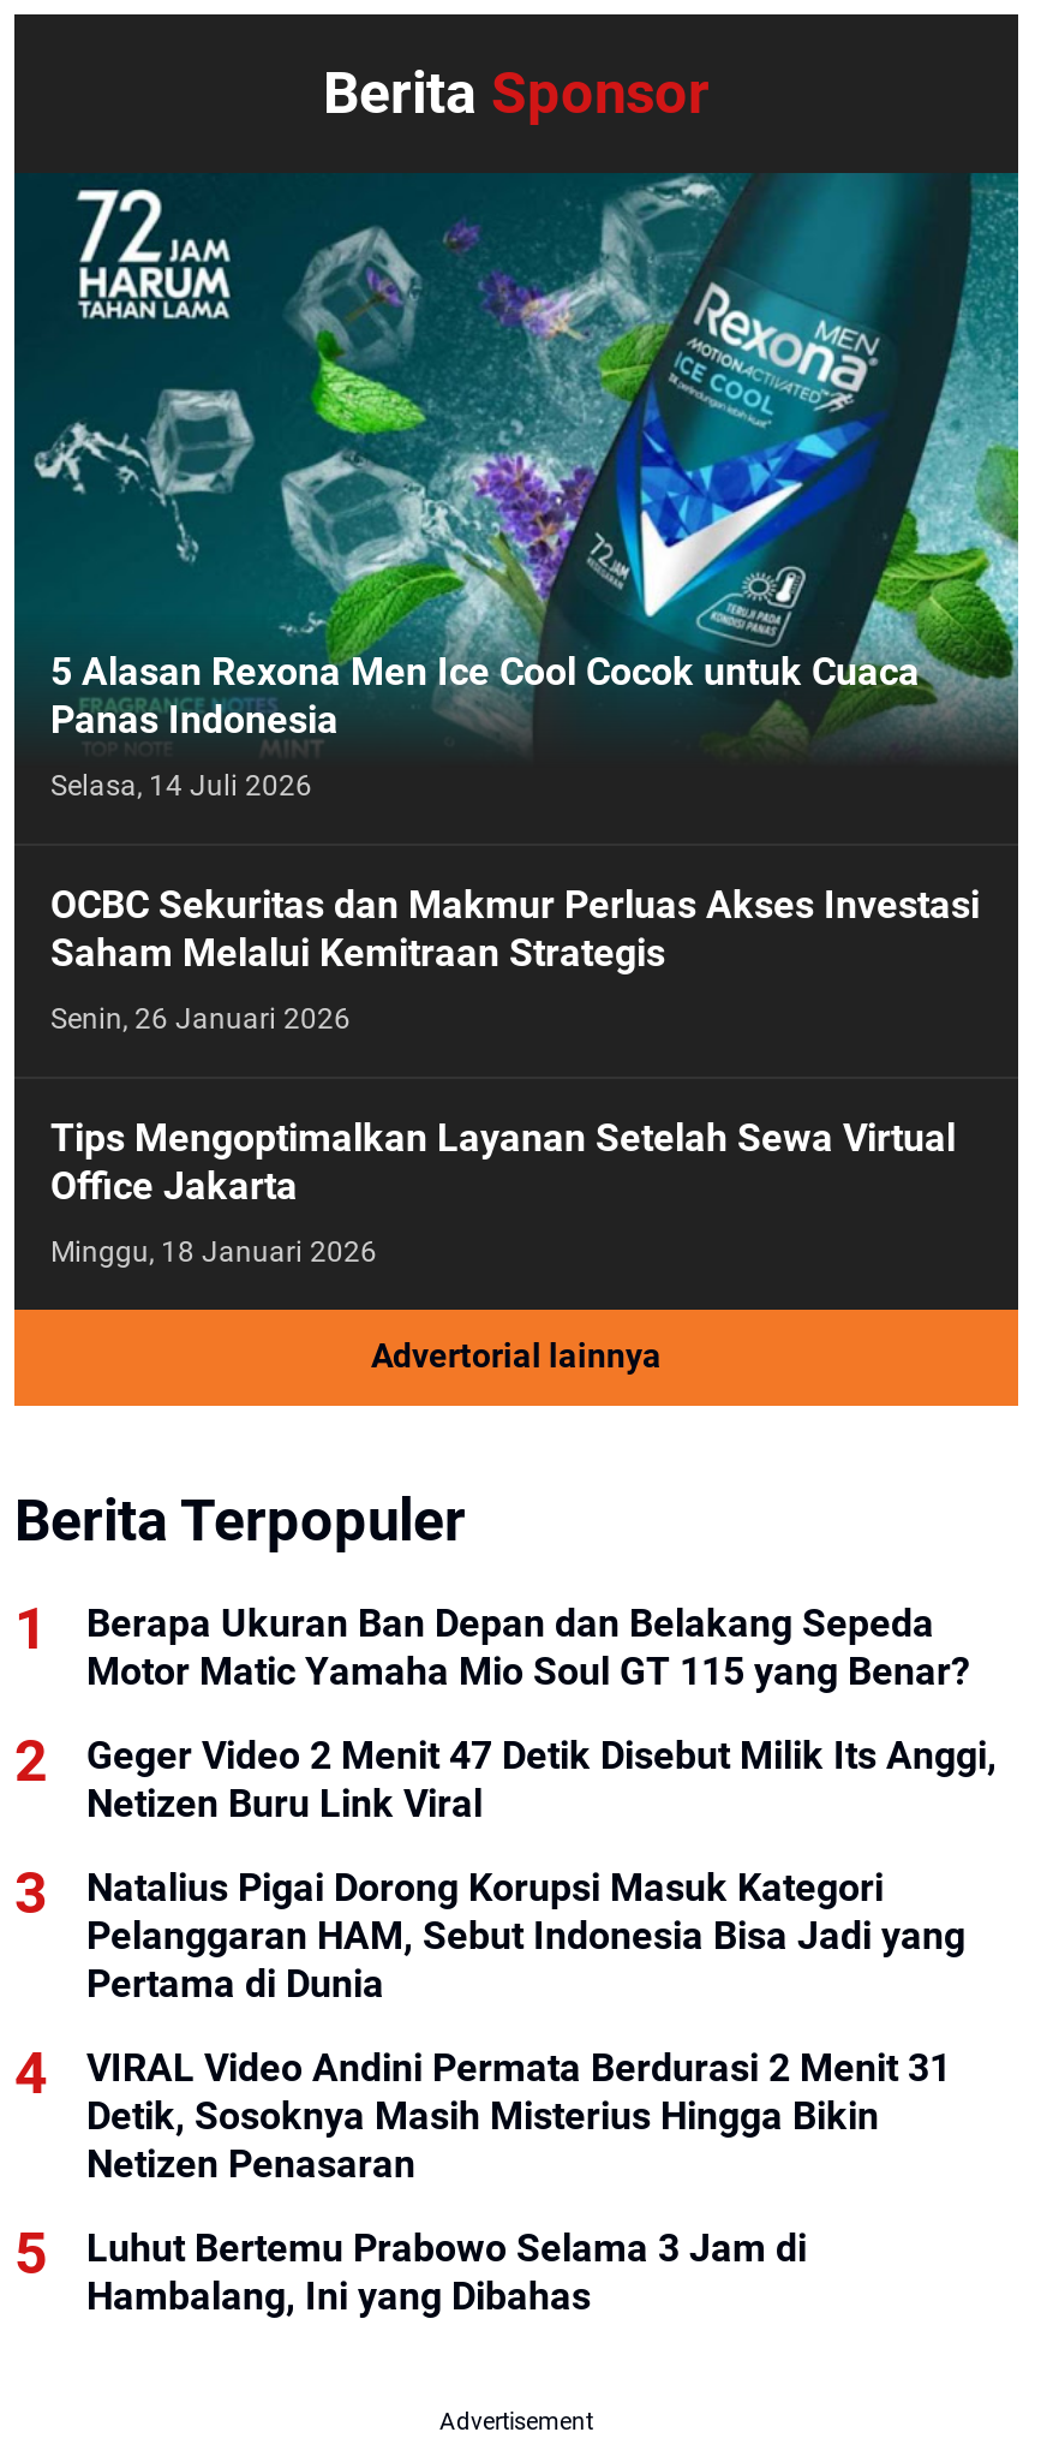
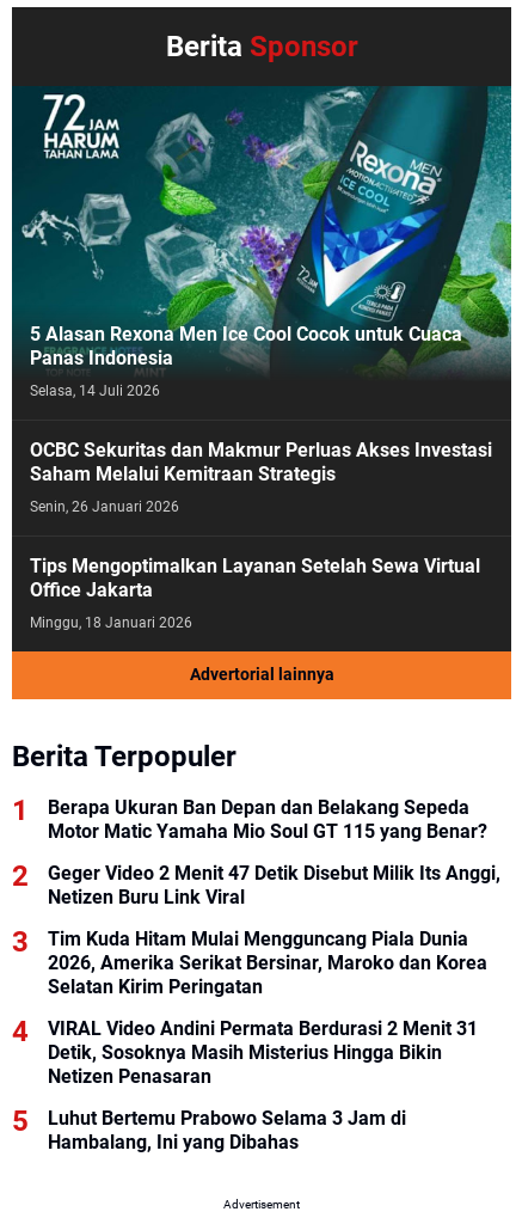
[86,1864,965,2006] Natalius Pigai Dorong Korupsi Masuk Kategori | Pelanggaran HAM, Sebut Indonesia Bisa Jadi yang | Pertama di Dunia -> [48,927,487,998] Tim Kuda Hitam Mulai Mengguncang Piala Dunia | 2026, Amerika Serikat Bersinar, Maroko dan Korea | Selatan Kirim Peringatan

